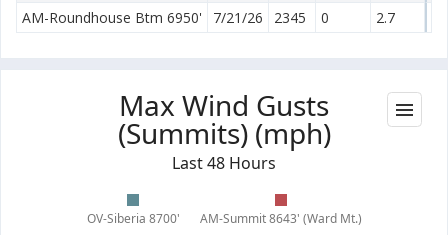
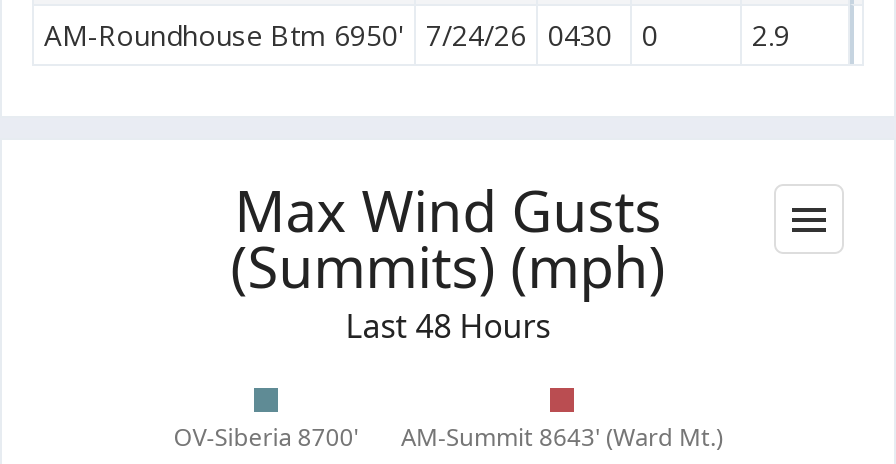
[22,8,306,27] AM-Roundhouse Btm 6950' 7/21/26 2345 -> [44,16,612,54] AM-Roundhouse Btm 6950' 7/24/26 0430
[376,8,395,27] 2.7 -> [752,16,790,54] 2.9

